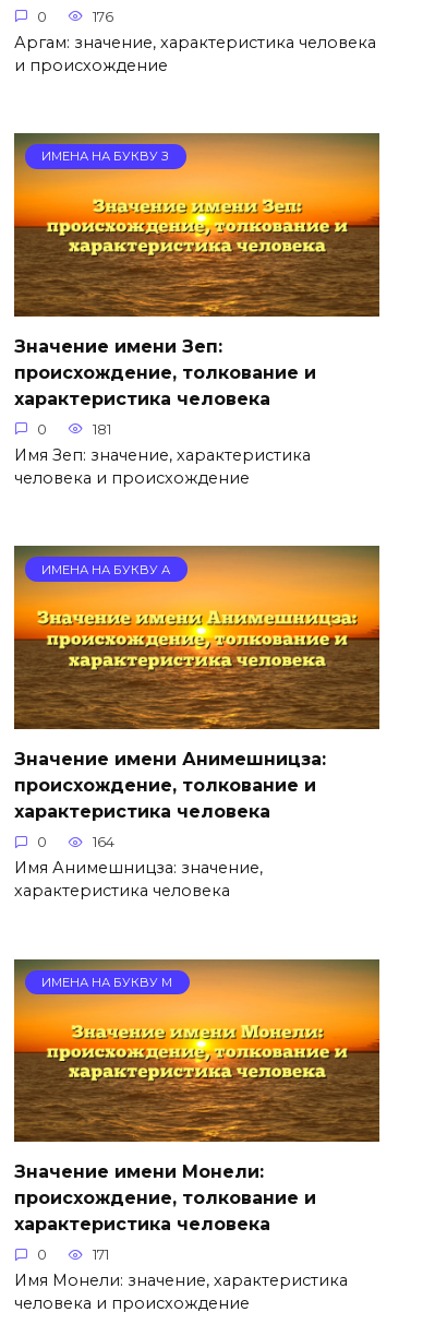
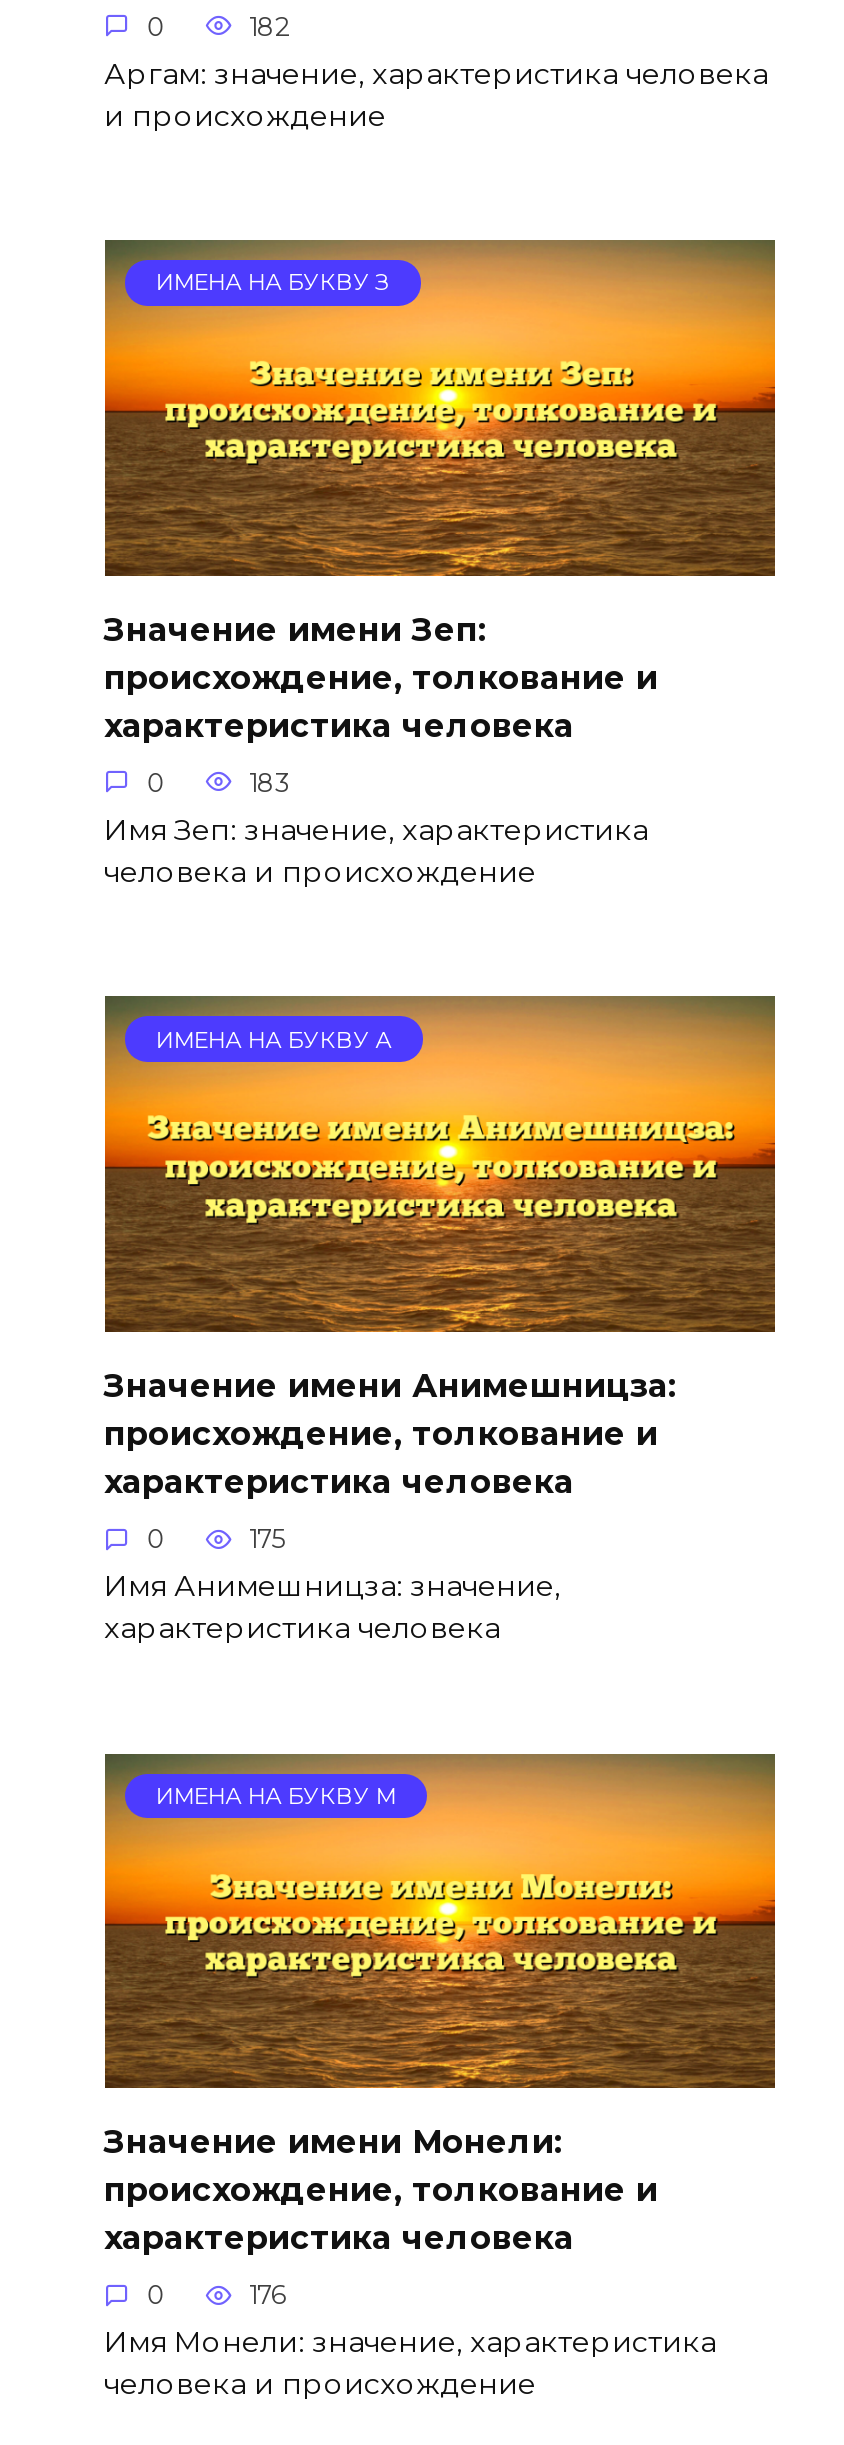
[93,8,113,25] 176 -> [249,11,289,41] 182
[93,421,111,438] 181 -> [249,768,291,798] 183
[93,834,114,850] 164 -> [249,1524,285,1554] 175
[93,1247,109,1263] 171 -> [249,2281,287,2311] 176

